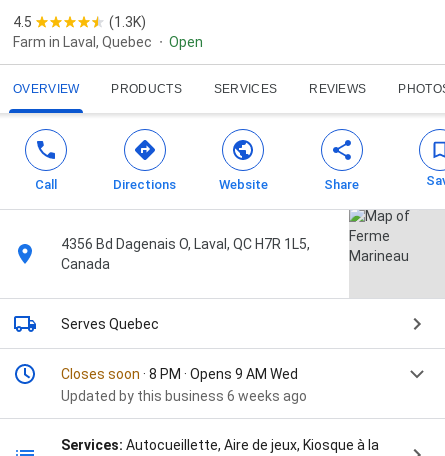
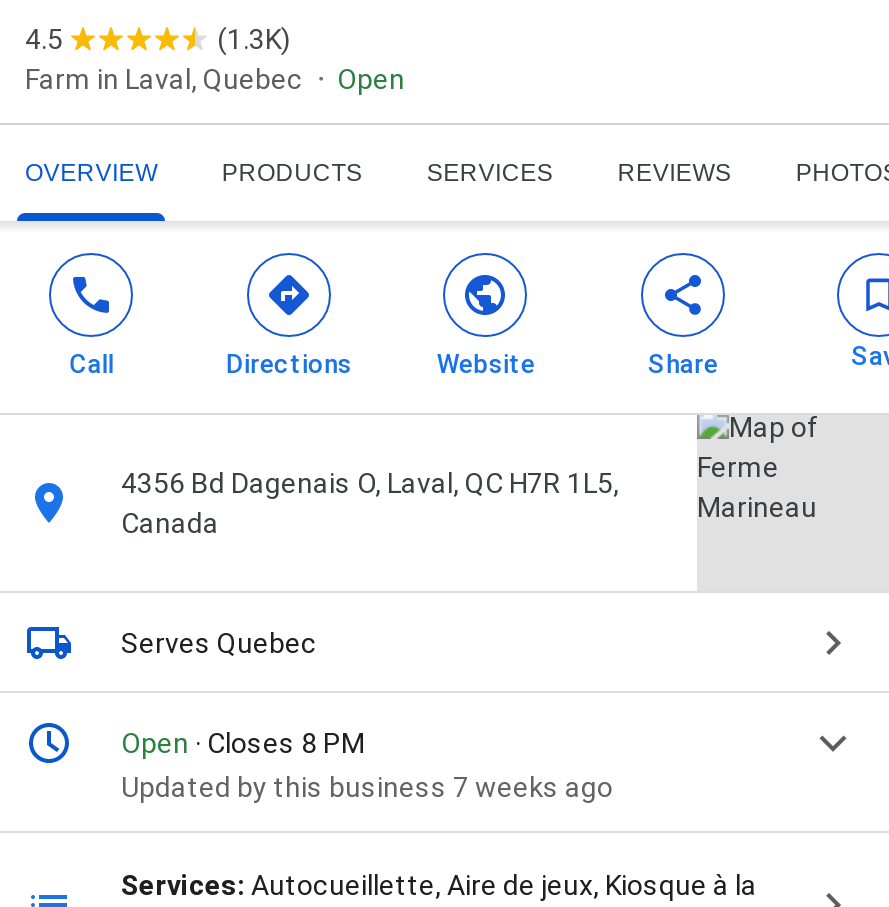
[61,366,307,404] Closes soon · 8 PM · Opens 9 AM Wed | Updated by this business 6 weeks ago -> [121,727,613,803] Open · Closes 8 PM | Updated by this business 7 weeks ago

